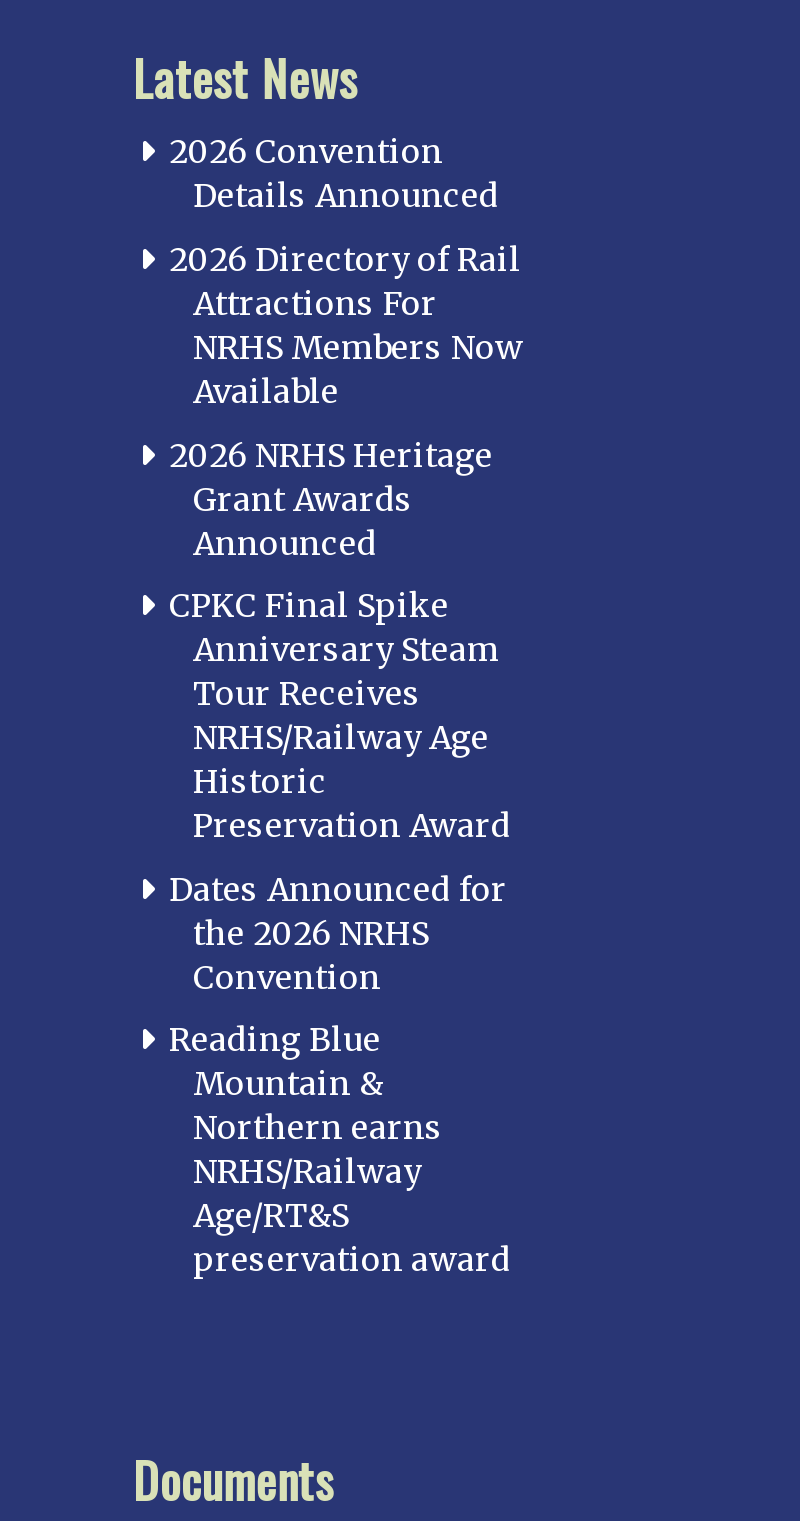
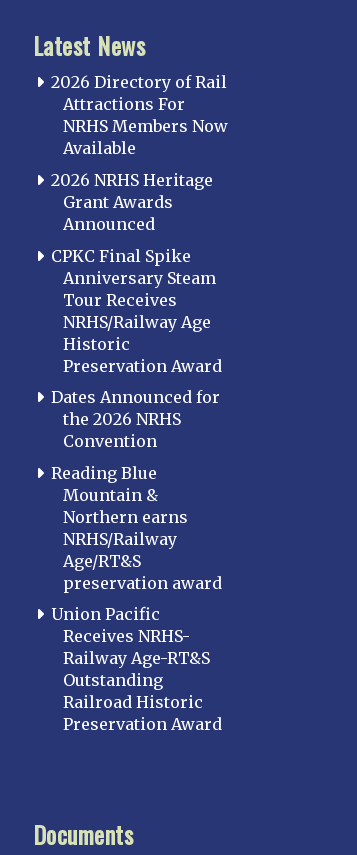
[169,132,499,216] 2026 Convention | Details Announced -> none
moved [169,239,523,1280] -> [51,72,228,593]: 2026 Directory of Rail | Attractions For | NRHS Members Now | ... | Age/RT&S | preservation award
none -> [51,604,222,734] Union Pacific | Receives NRHS- | Railway Age-RT&S | Outstanding | Railroad Historic | Preservation Award

